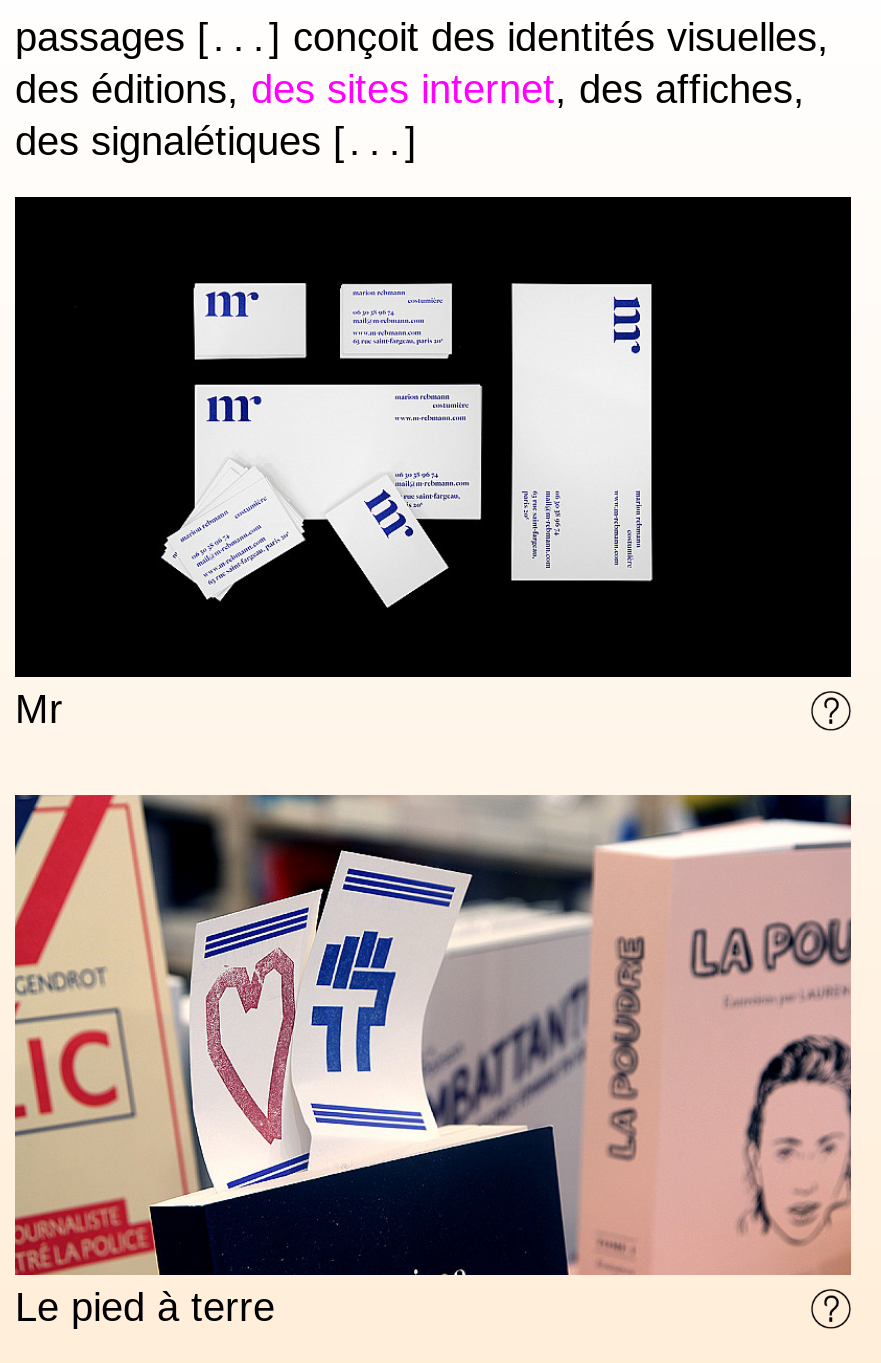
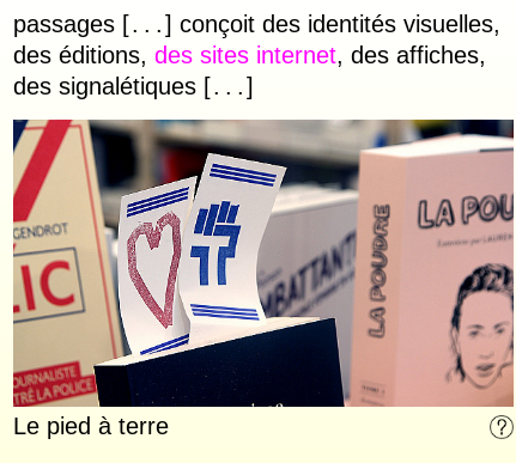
[13,195,853,731] [image] | Mr -> none

